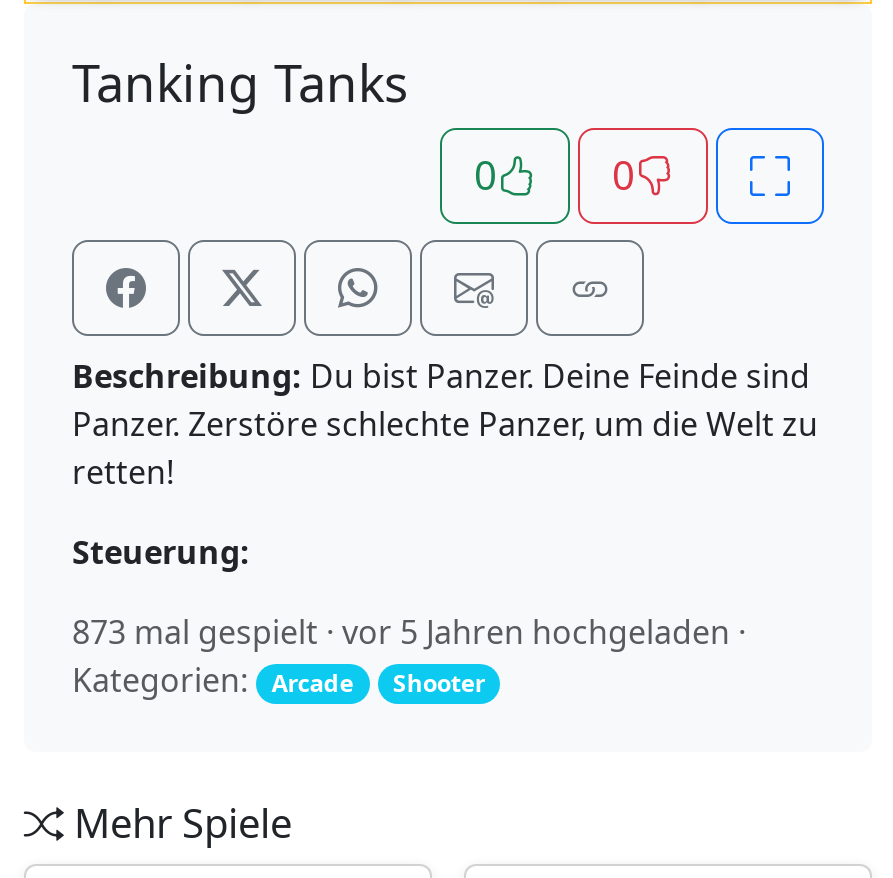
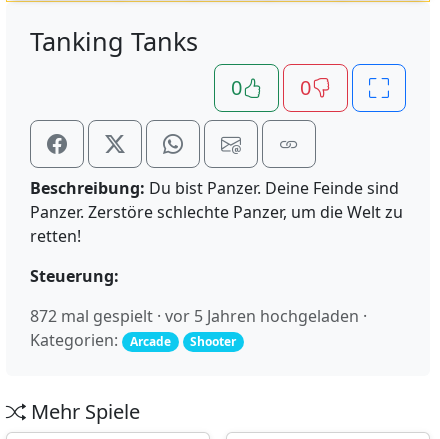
[72,610,746,654] 873 mal gespielt · vor 5 Jahren hochgeladen · -> [30,305,367,327] 872 mal gespielt · vor 5 Jahren hochgeladen ·

